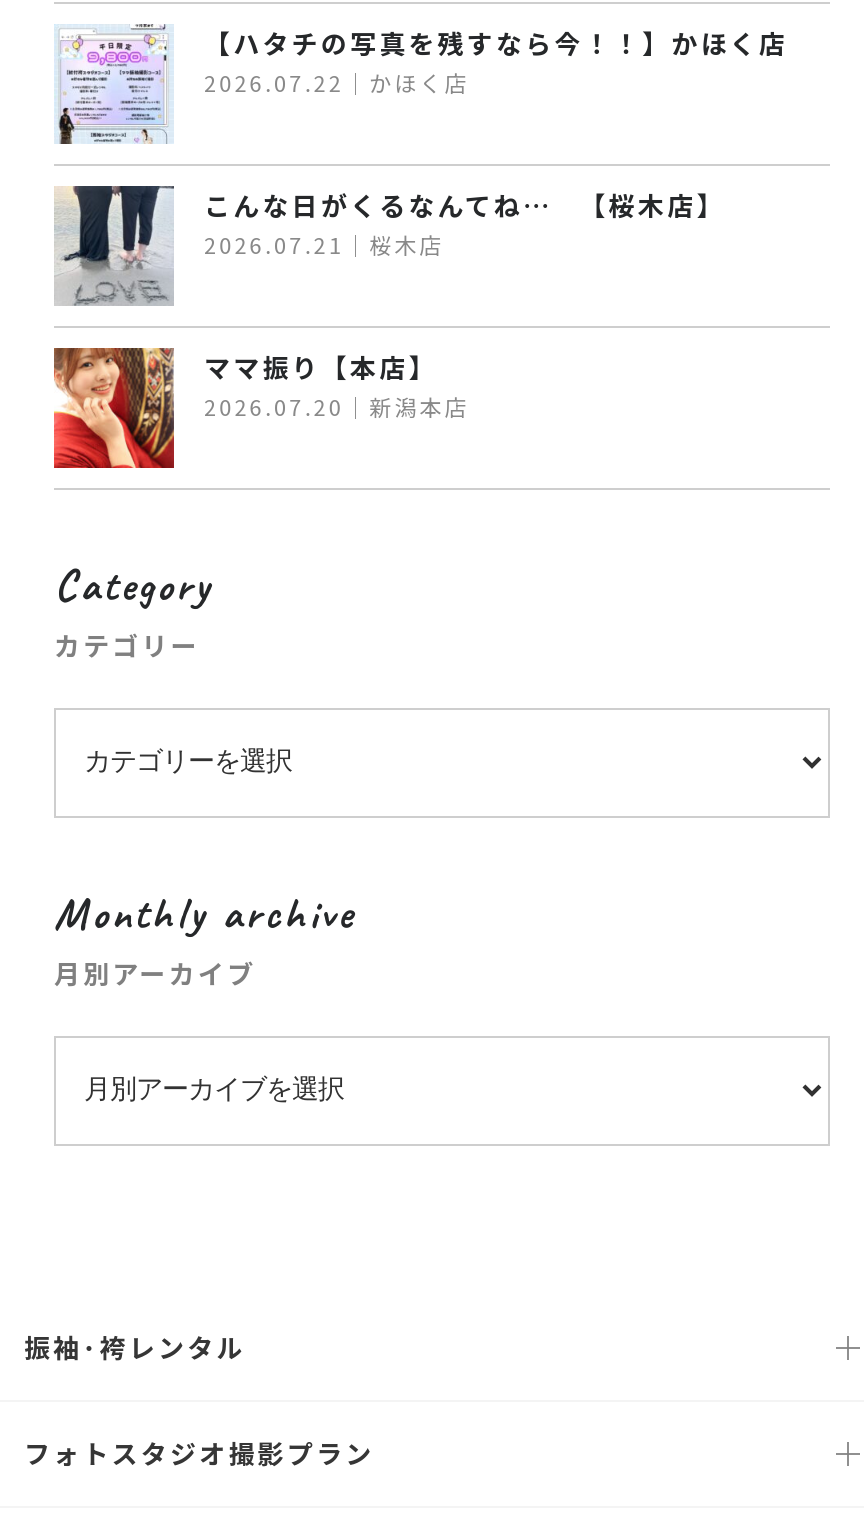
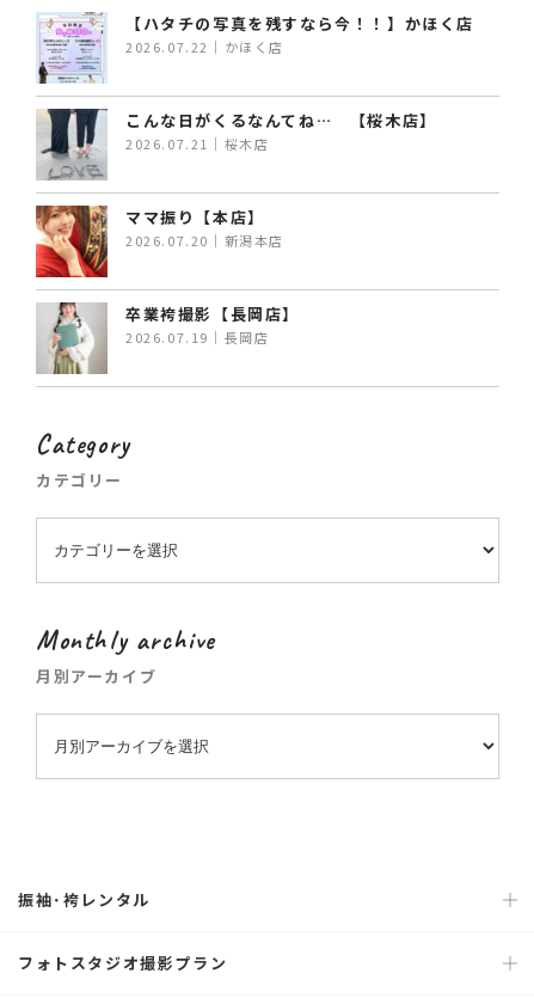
none -> [36,301,300,375] [image] | 卒業袴撮影【長岡店】 | 2026.07.19｜長岡店

